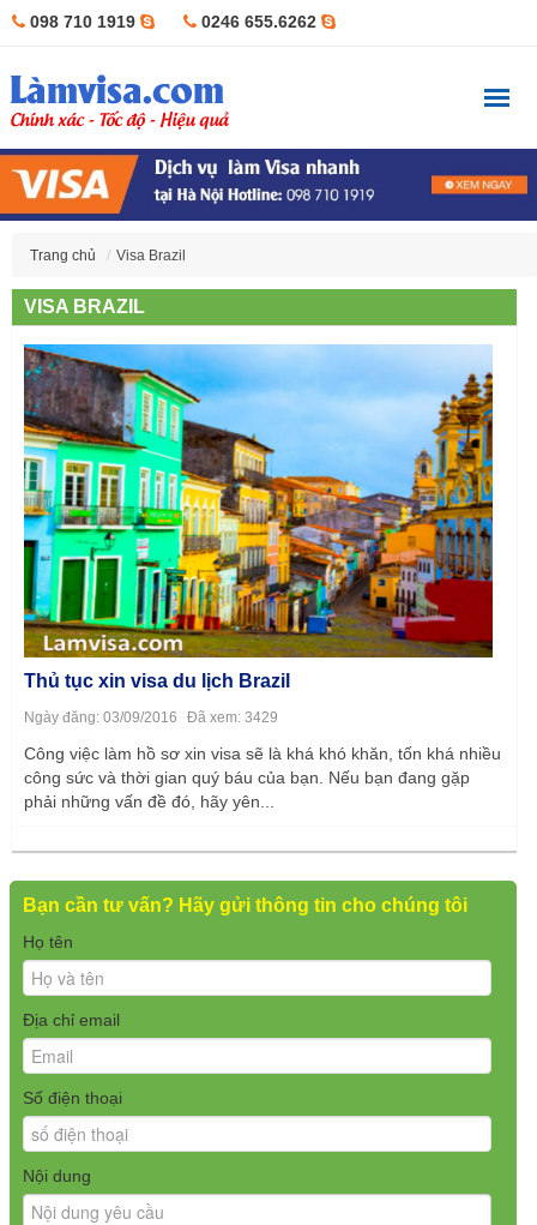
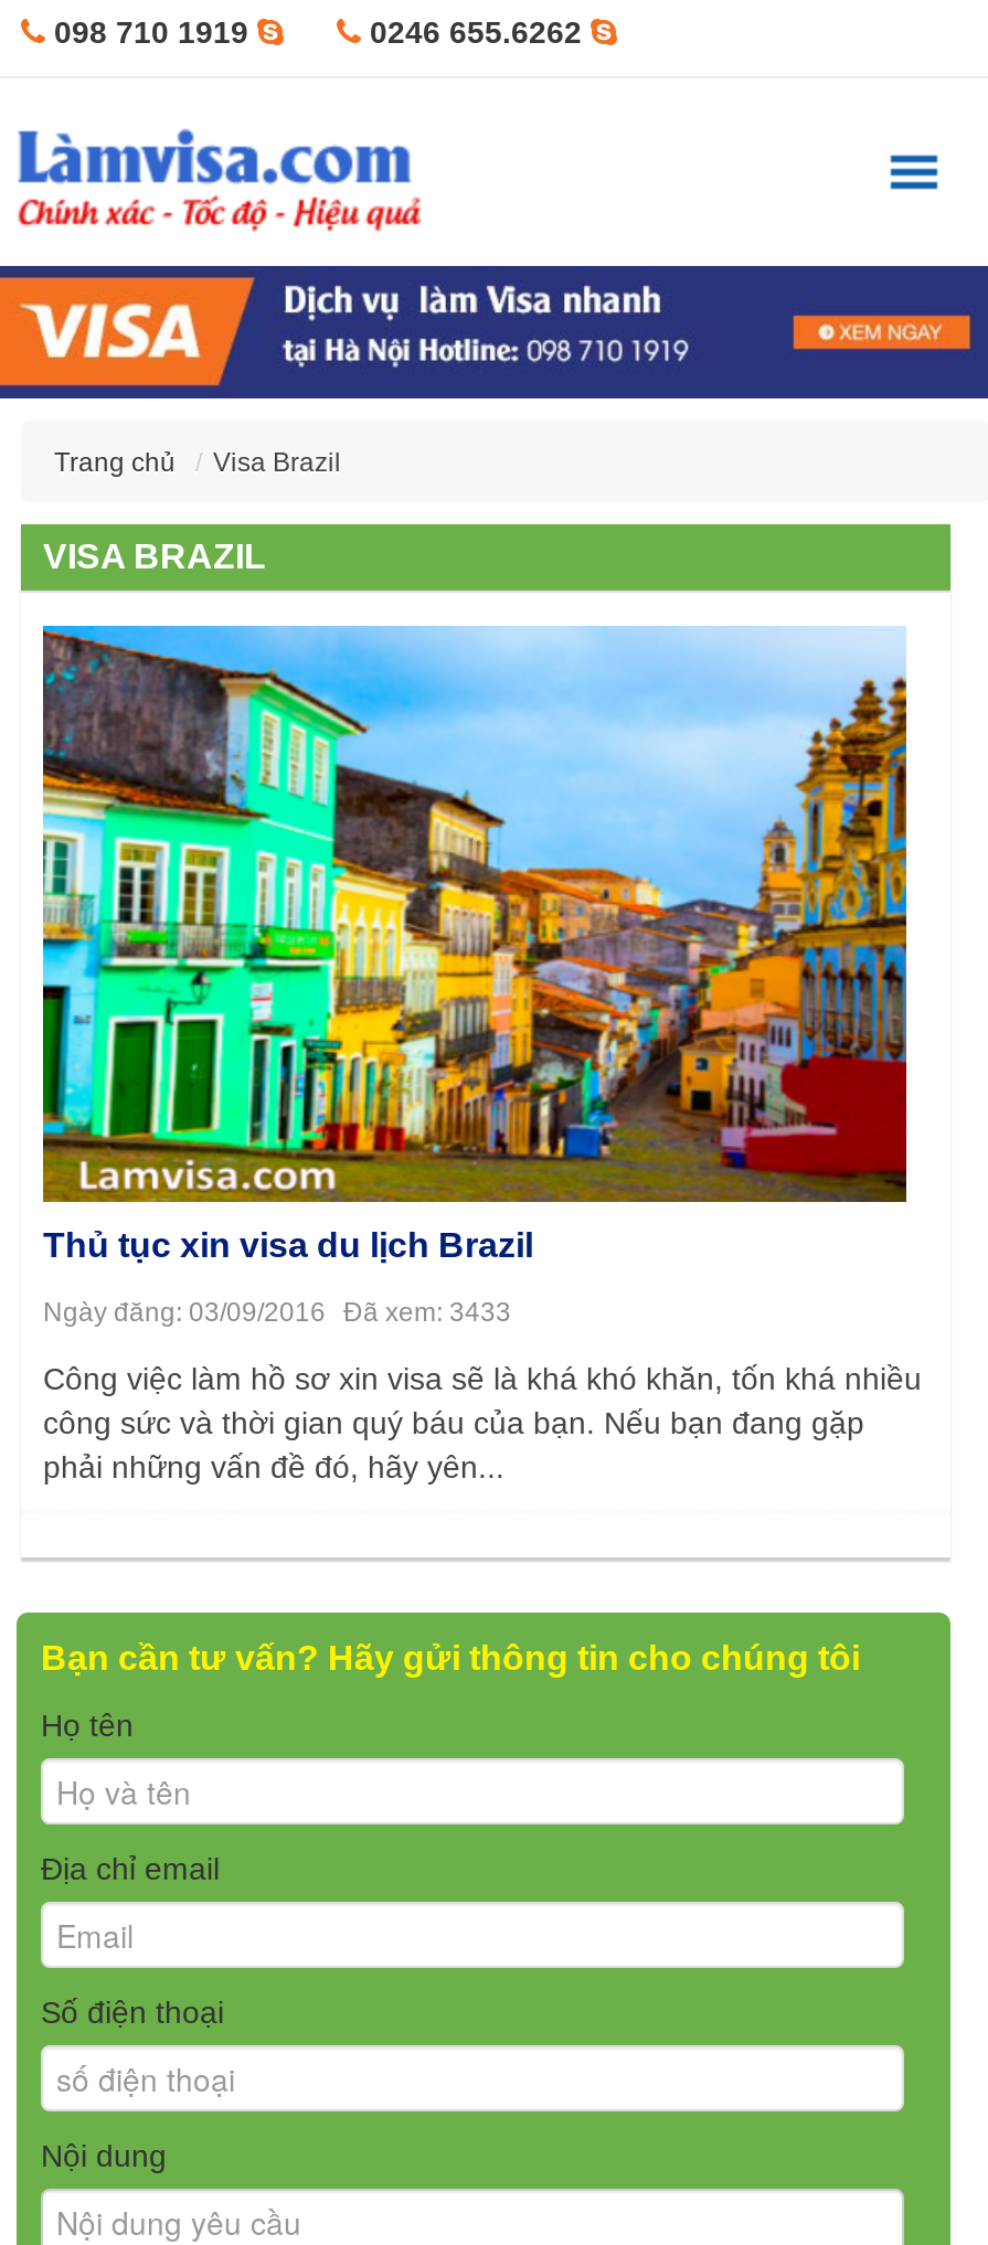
[24,709,278,726] Ngày đăng: 03/09/2016 Đã xem: 3429 -> [43,1296,511,1327] Ngày đăng: 03/09/2016 Đã xem: 3433

